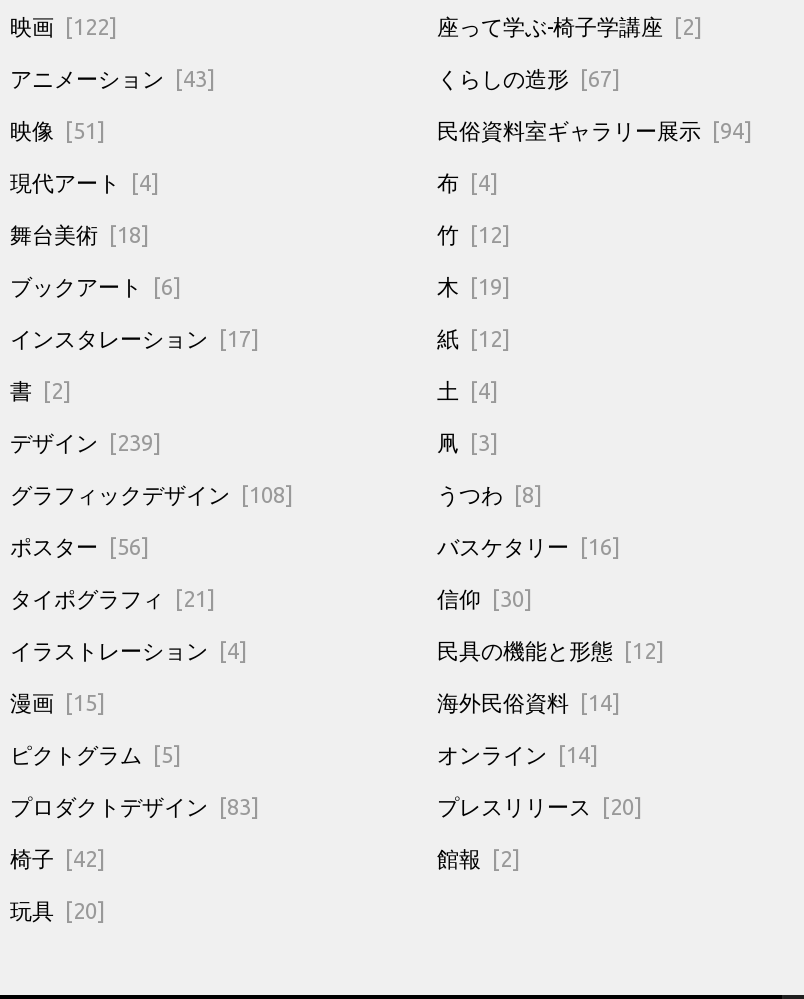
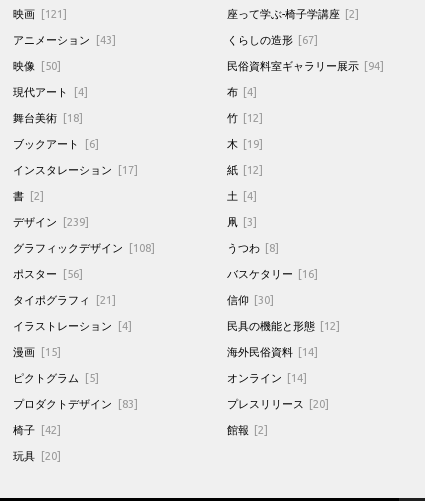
[10,9,117,43] 映画 [122] -> [13,5,66,22] 映画 [121]
[10,113,105,147] 映像 [51] -> [13,57,60,74] 映像 [50]

